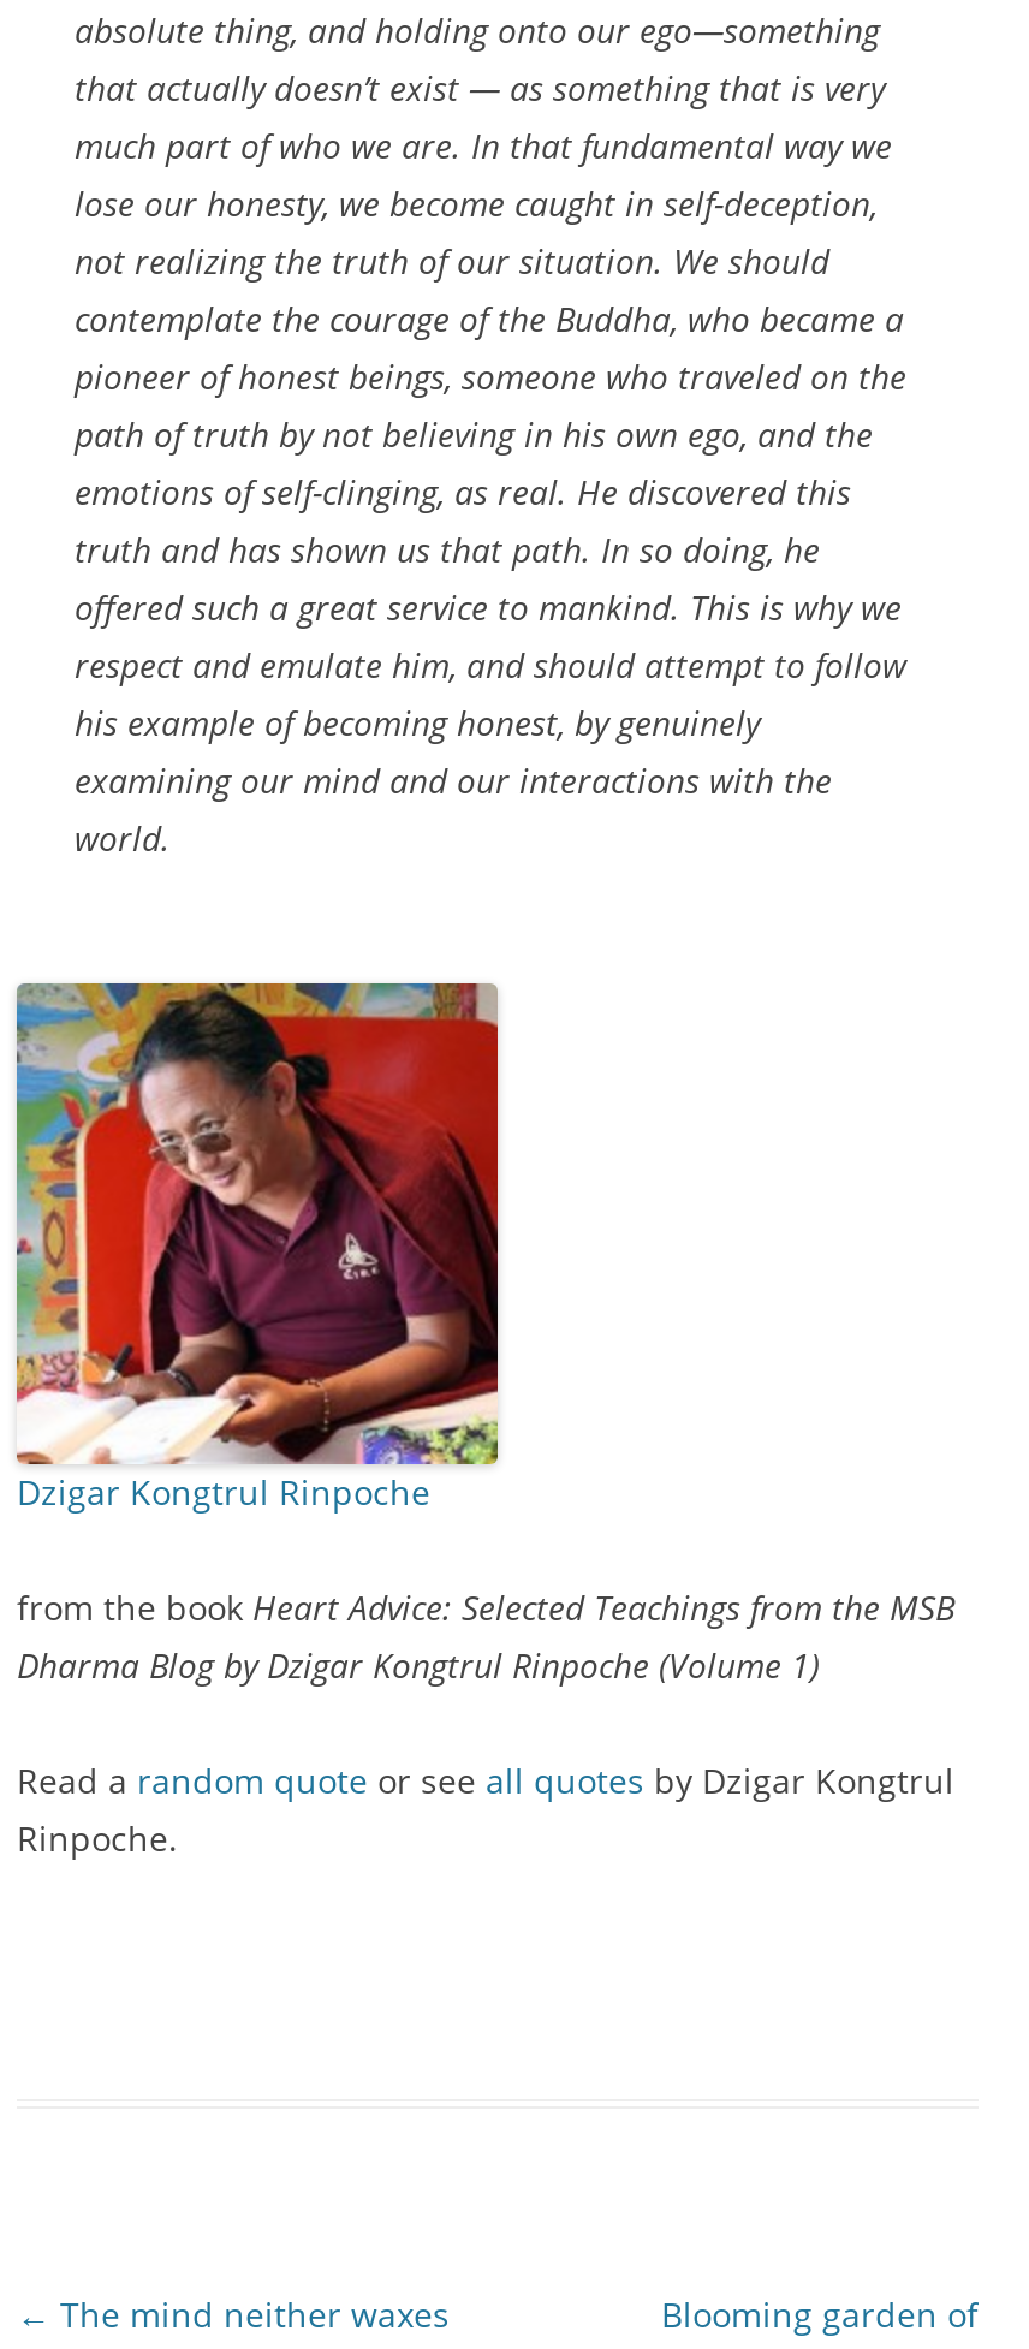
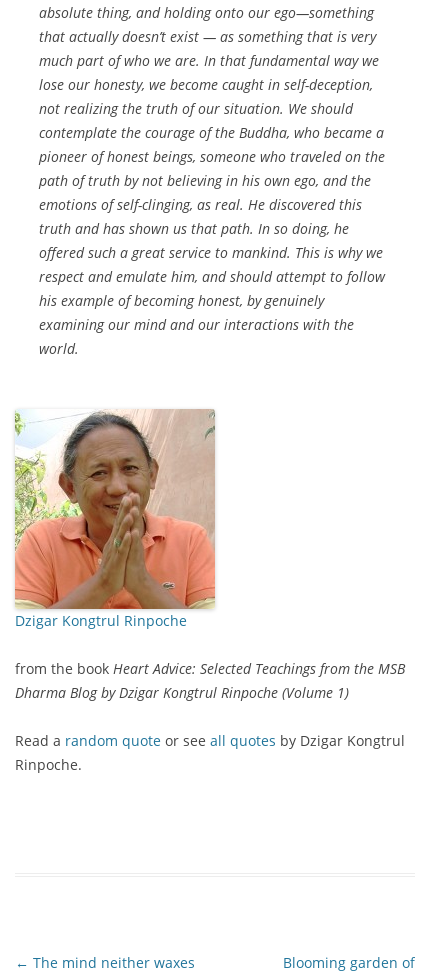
[14,981,500,1464] [image] -> [14,409,216,609] [image]

